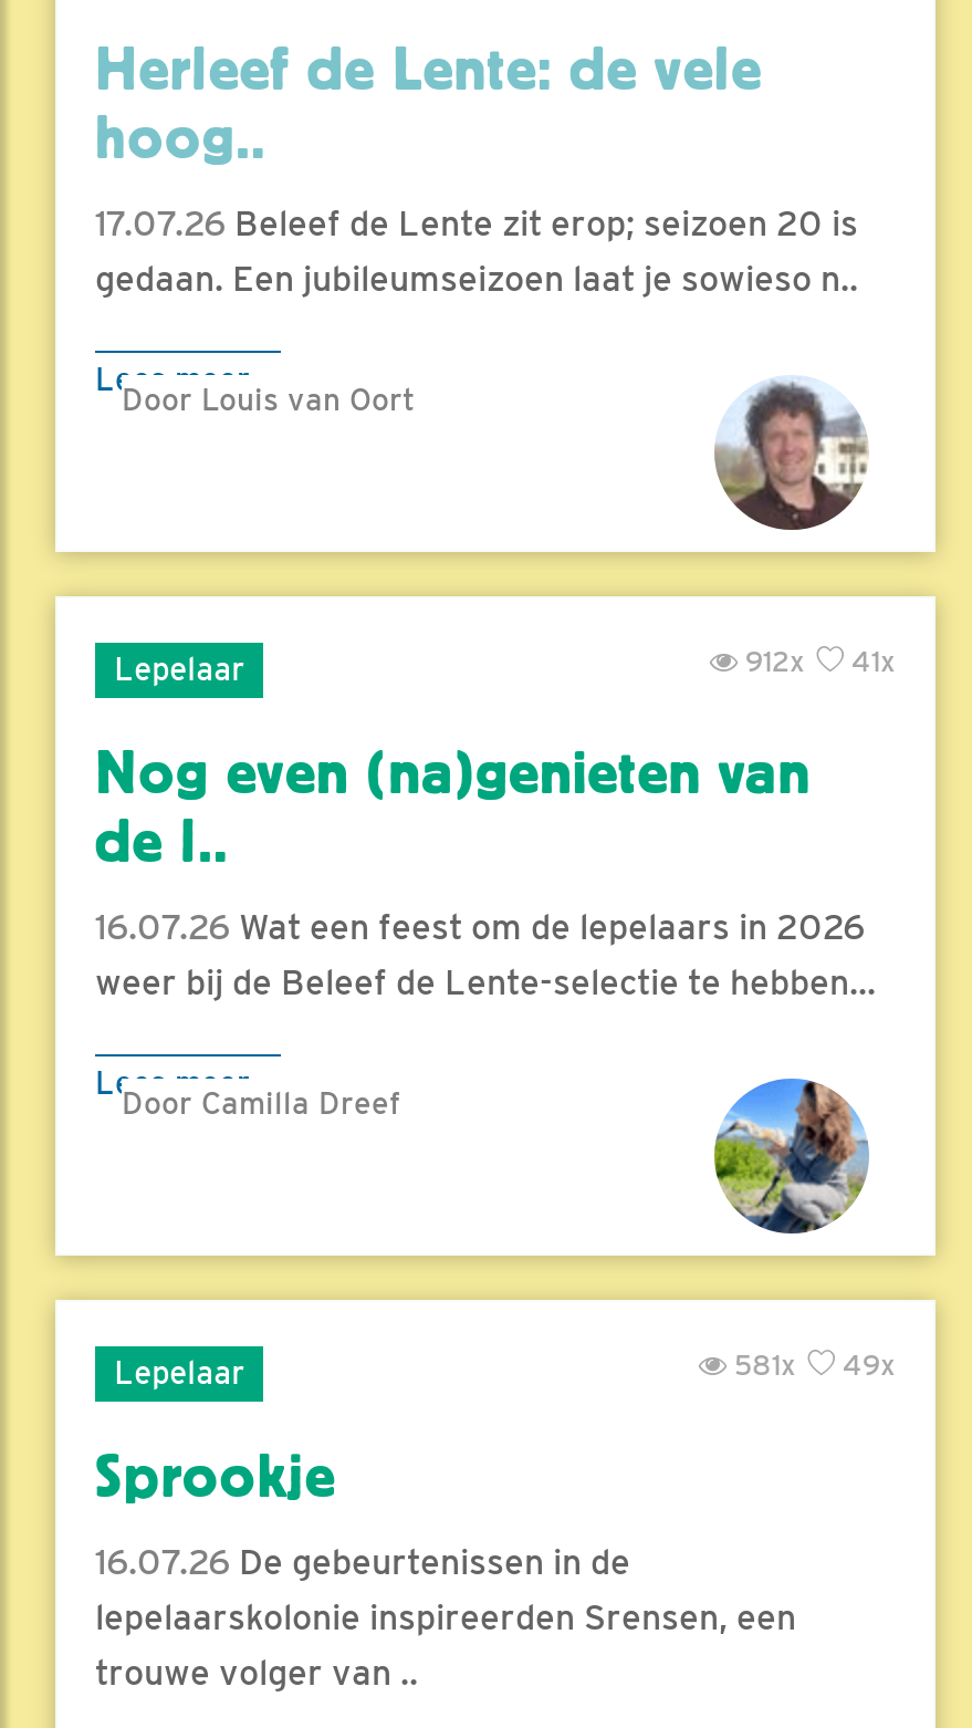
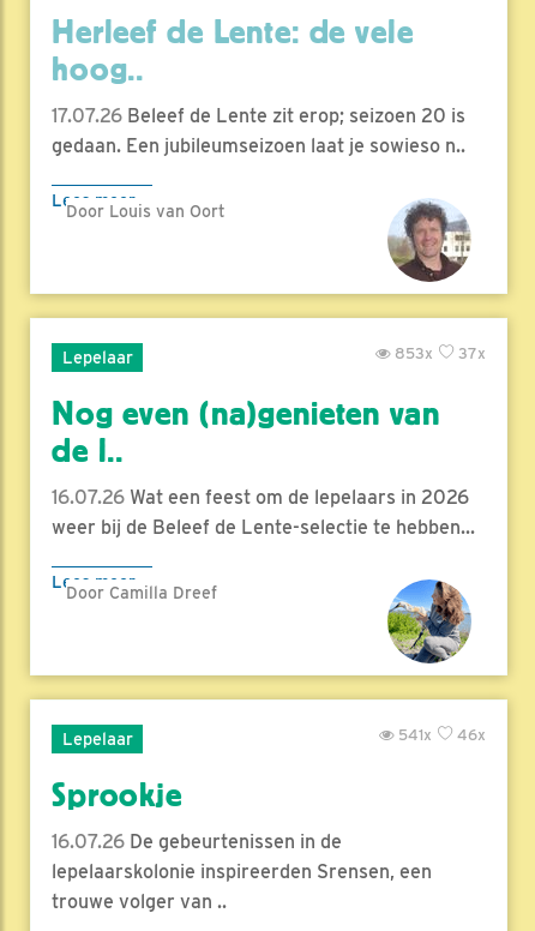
[739,645,896,678] 41x | 912x -> [391,344,486,362] 37x | 853x
[728,1349,896,1382] 49x | 581x -> [395,725,486,743] 46x | 541x

